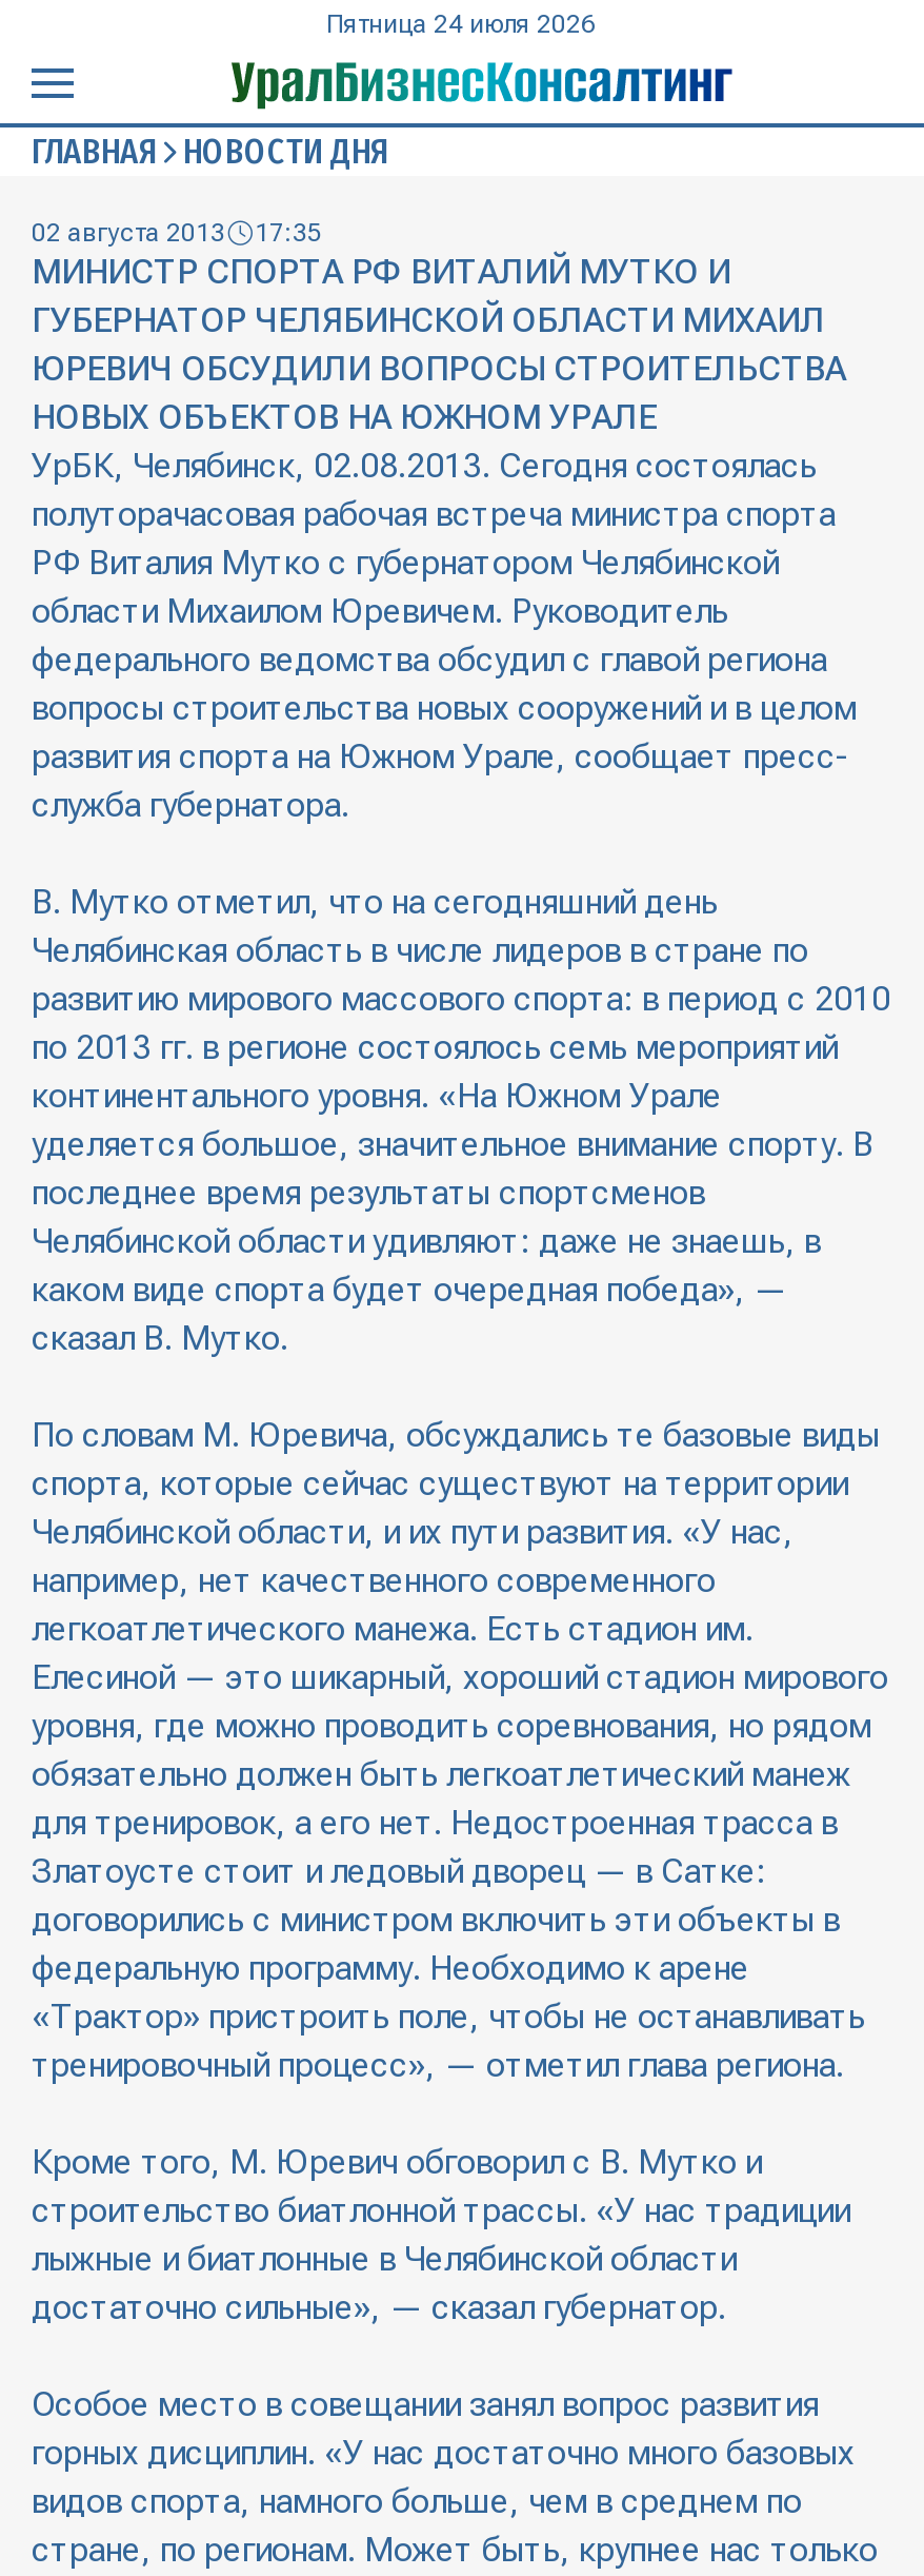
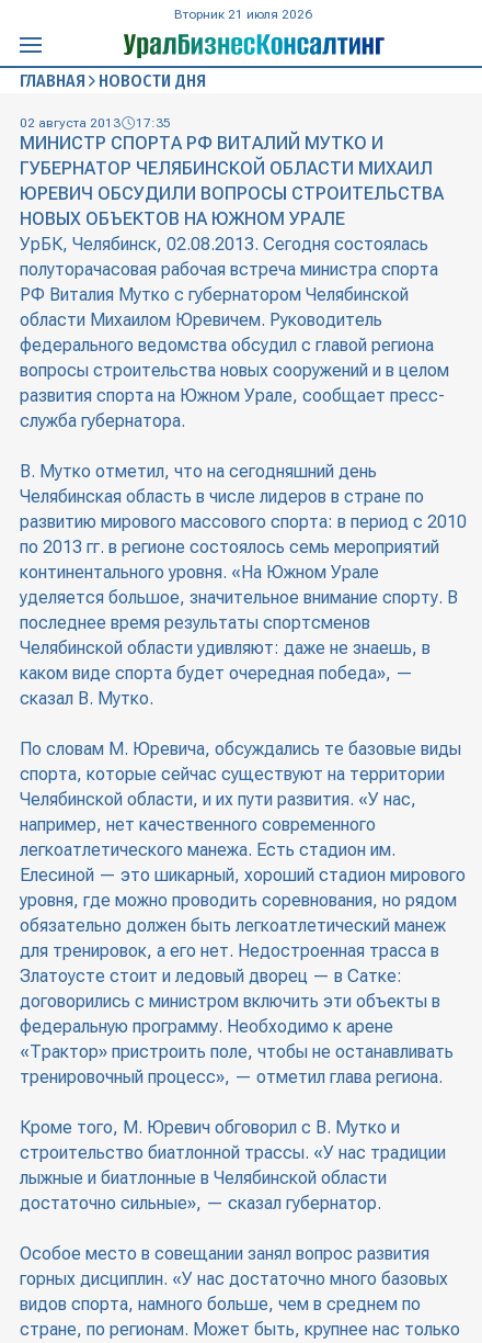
[326,9,596,39] Пятница 24 июля 2026 -> [174,7,312,22] Вторник 21 июля 2026

